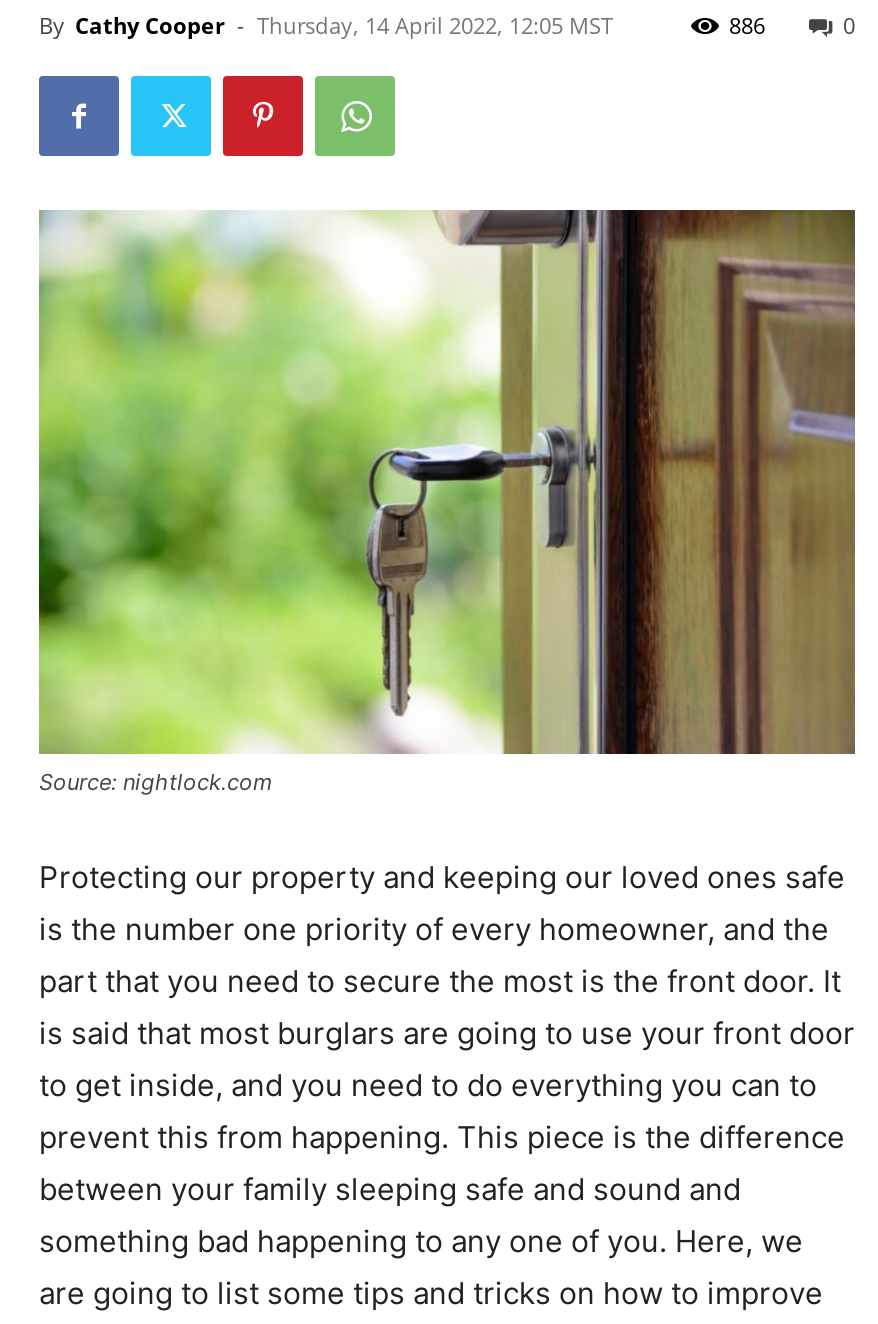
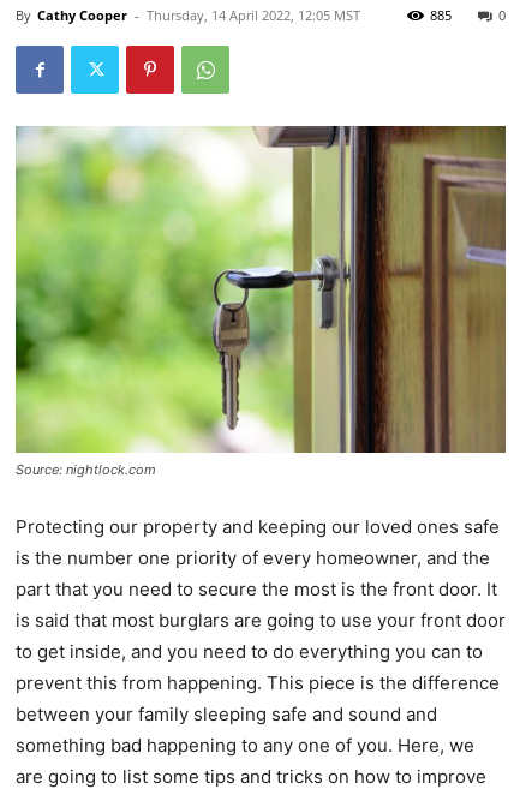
[729,10,765,40] 886 -> [430,6,452,24] 885

